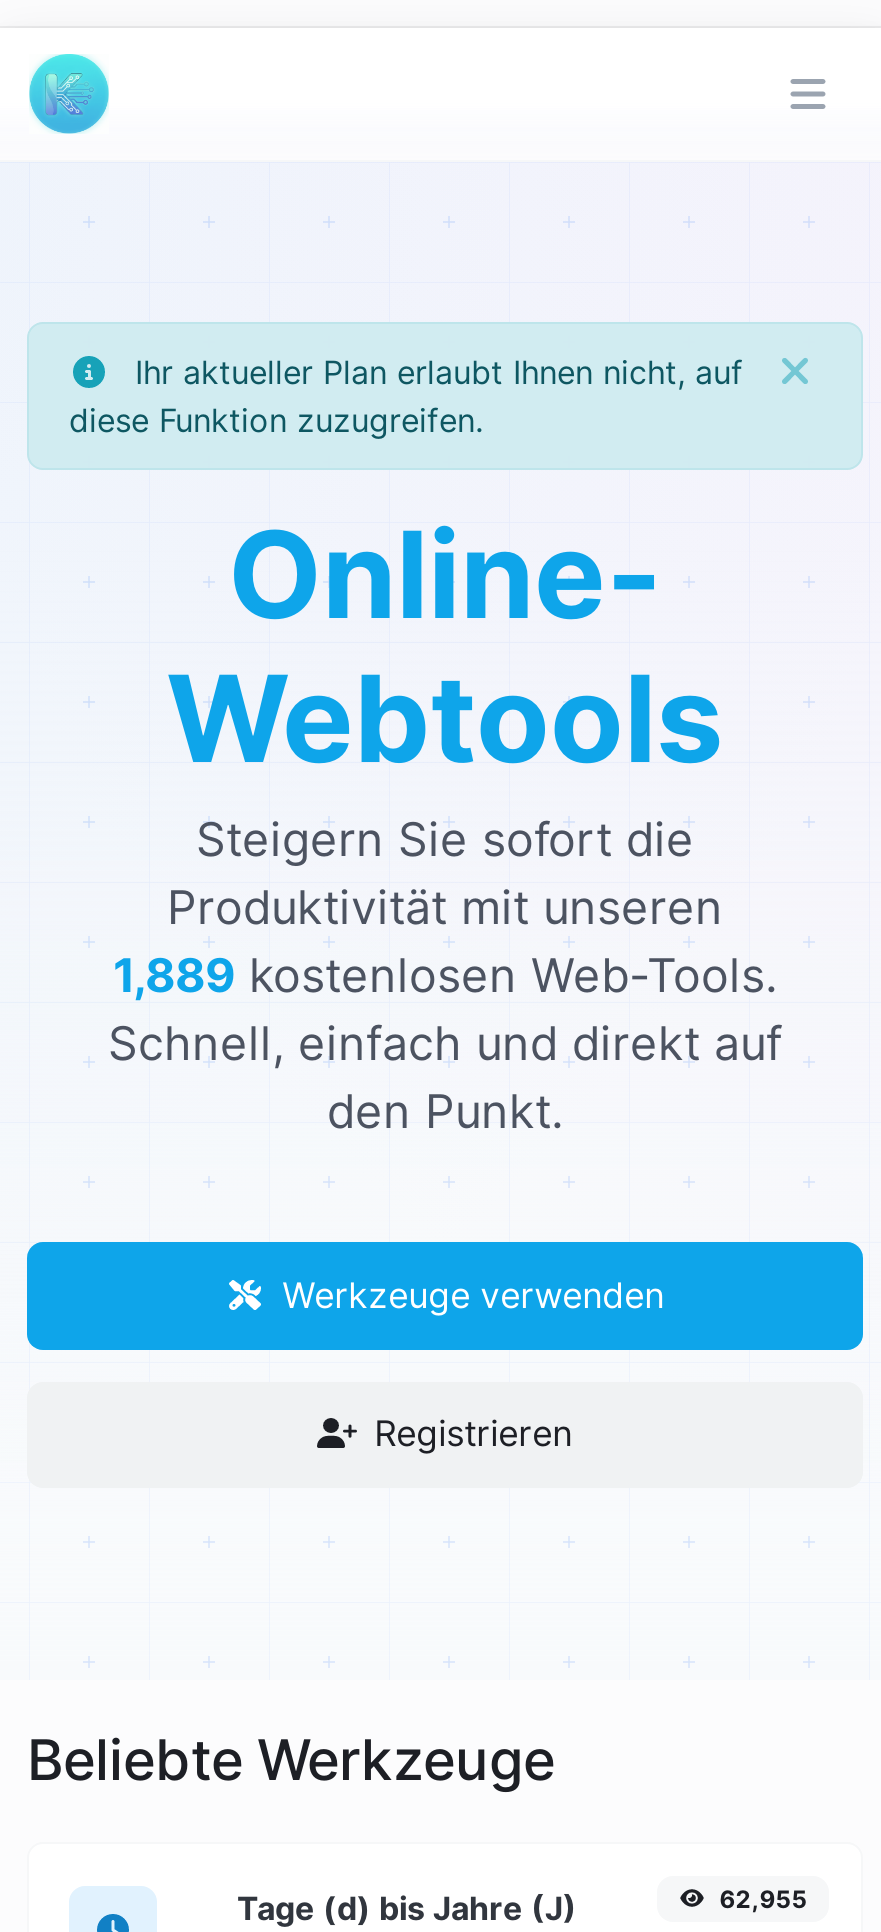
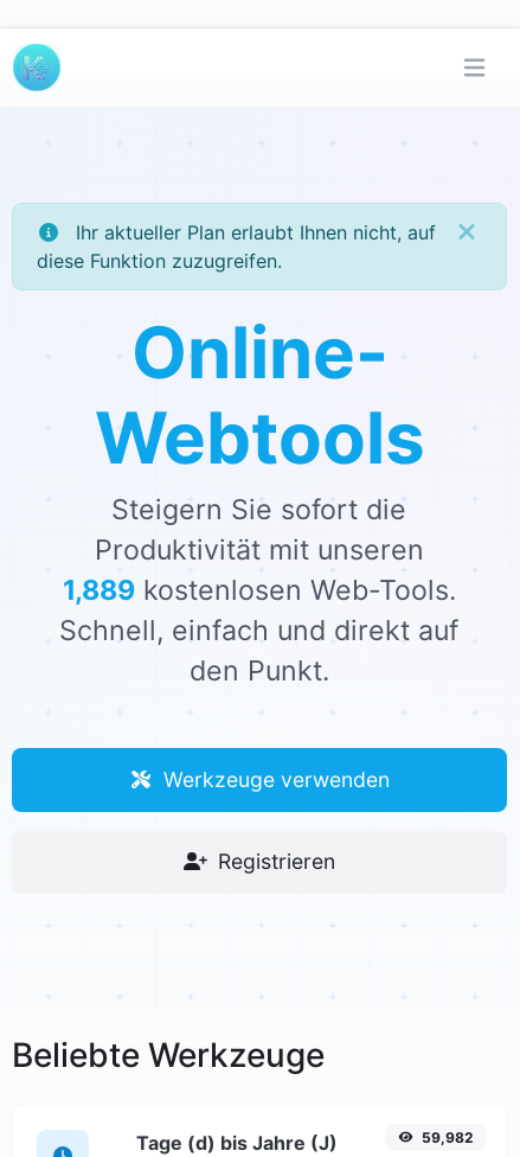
[713,1883,807,1913] 62,955 -> [418,1128,474,1146] 59,982

